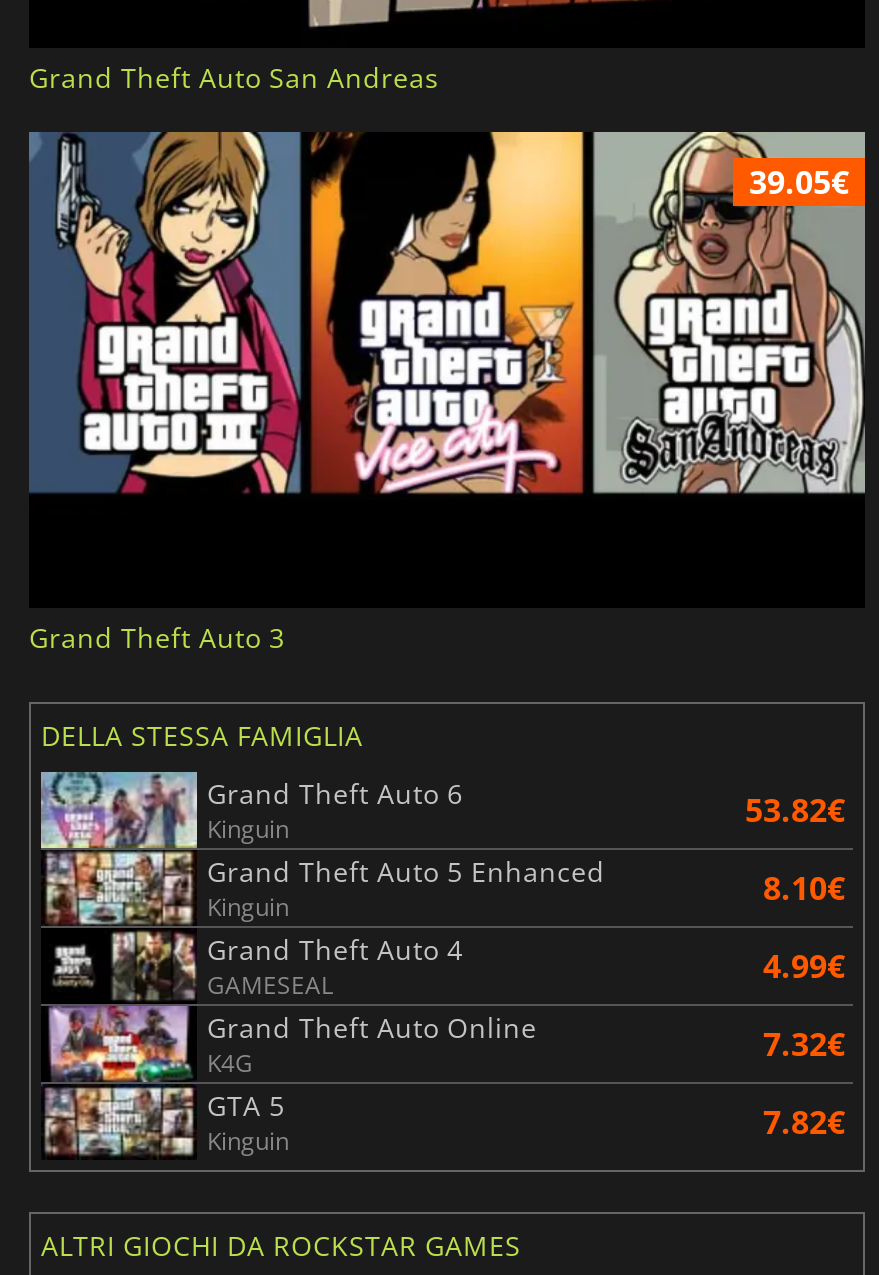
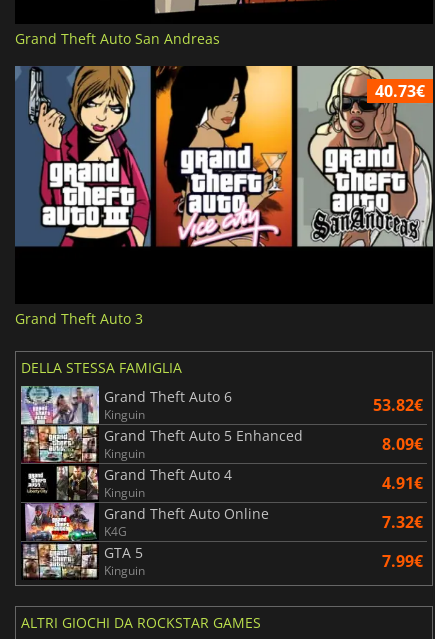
[749,159,849,203] 39.05€ -> [375,79,425,101] 40.73€
[763,865,845,909] 8.10€ -> [382,433,423,455] 8.09€
[207,943,845,1001] GAMESEAL | 4.99€ -> [104,472,423,501] Kinguin | 4.91€
[763,1099,845,1143] 7.82€ -> [382,550,423,572] 7.99€

